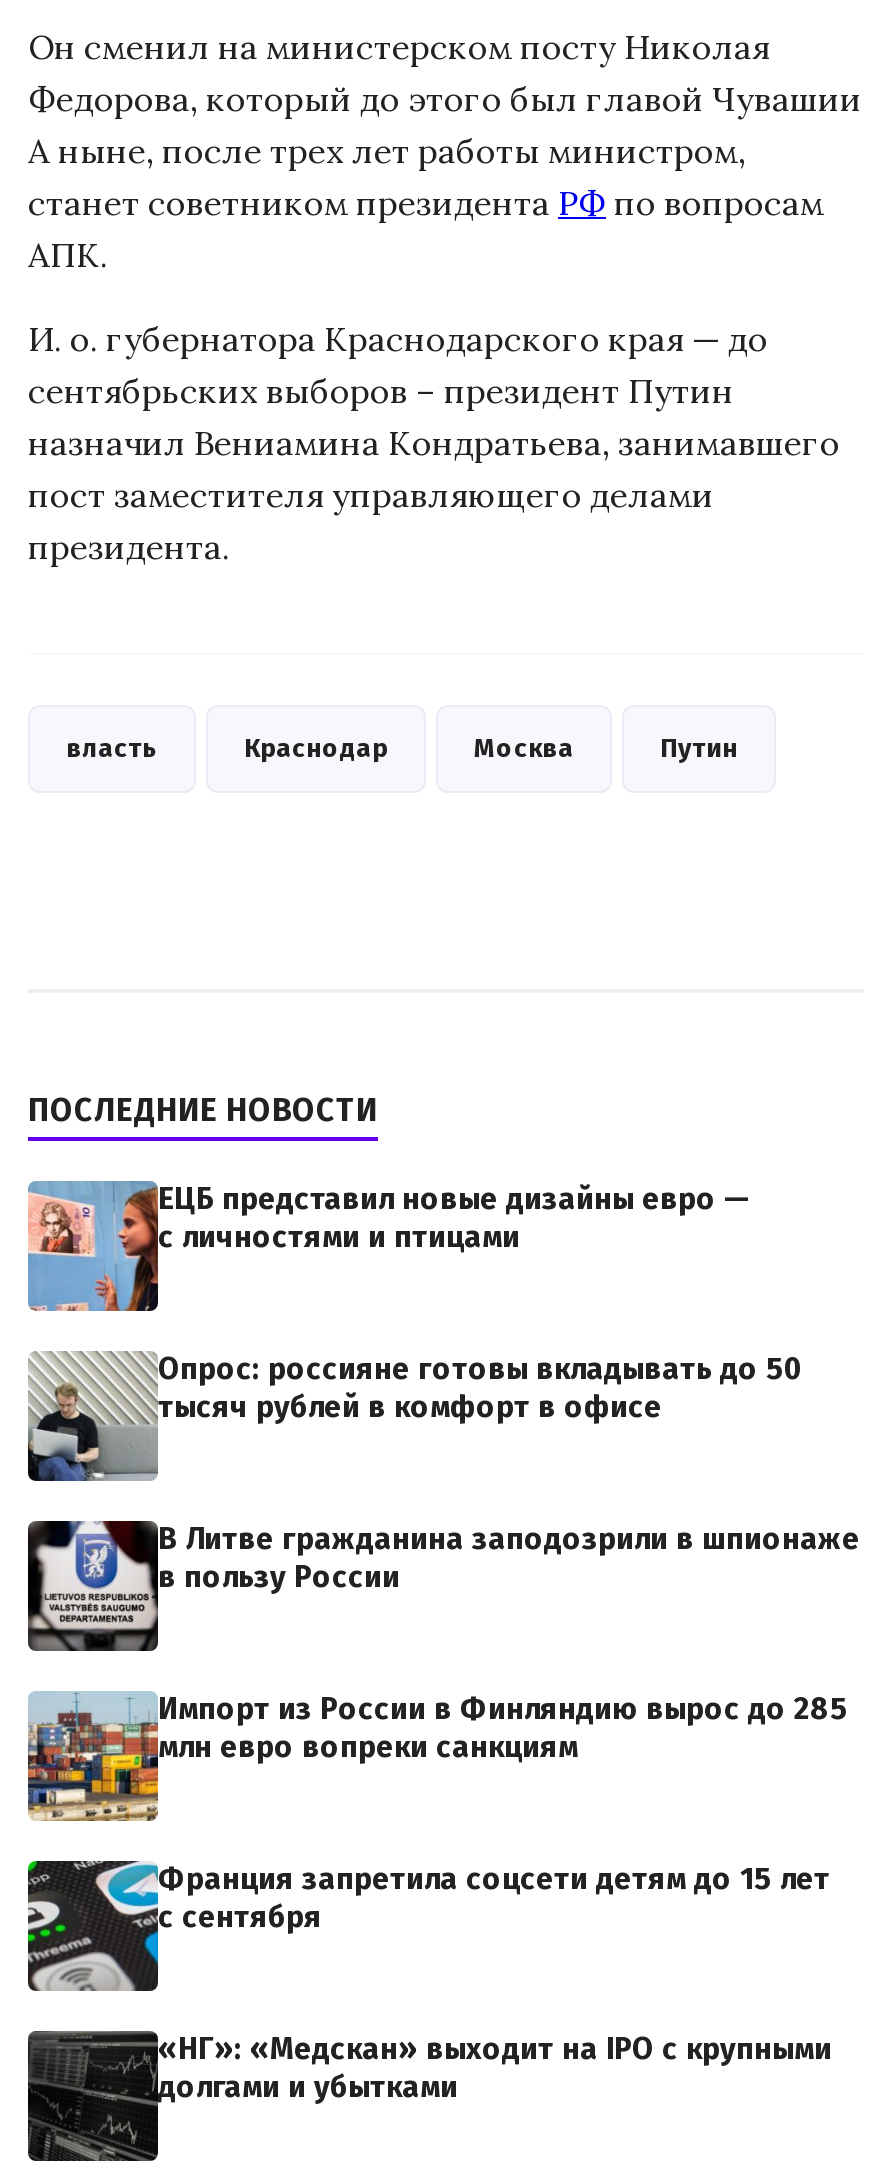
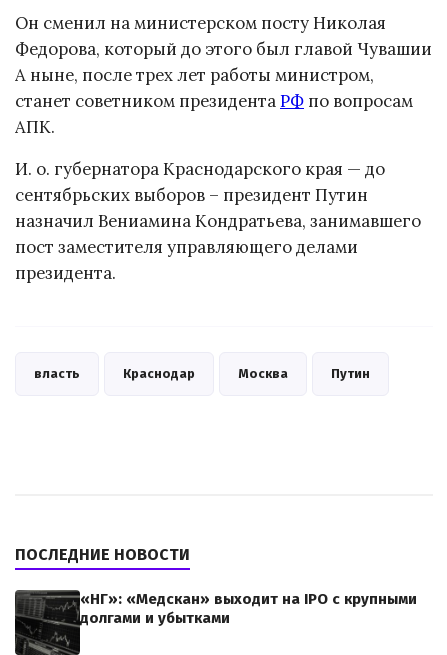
[26,1179,750,1313] [image] | ЕЦБ представил новые дизайны евро — | с личностями и птицами -> none
[26,1351,802,1483] [image] | Опрос: россияне готовы вкладывать до 50 | тысяч рублей в комфорт в офисе -> none
[28,1519,860,1653] [image] | В Литве гражданина заподозрили в шпионаже | в пользу России -> none
[26,1691,848,1823] [image] | Импорт из России в Финляндию вырос до 285 | млн евро вопреки санкциям -> none
[26,1859,830,1993] [image] | Франция запретила соцсети детям до 15 лет | с сентября -> none

